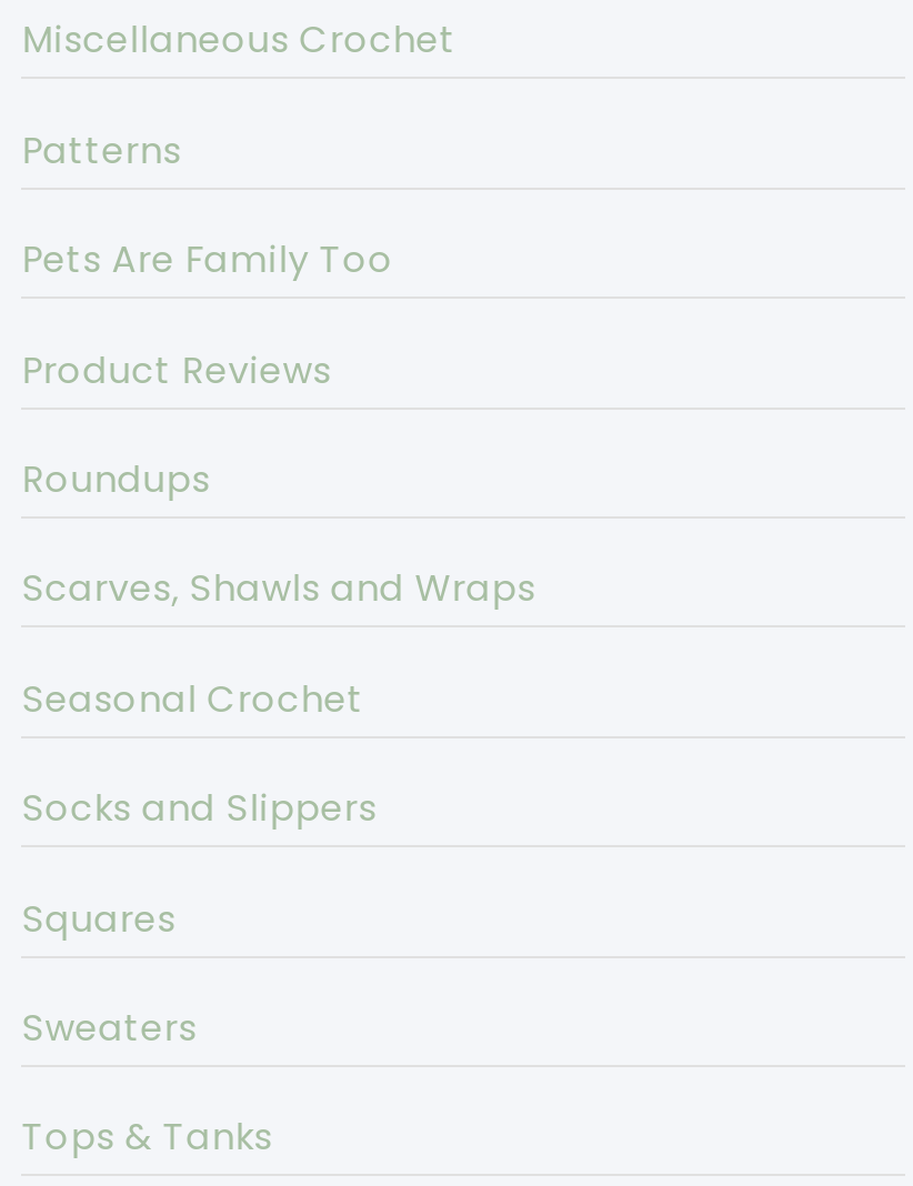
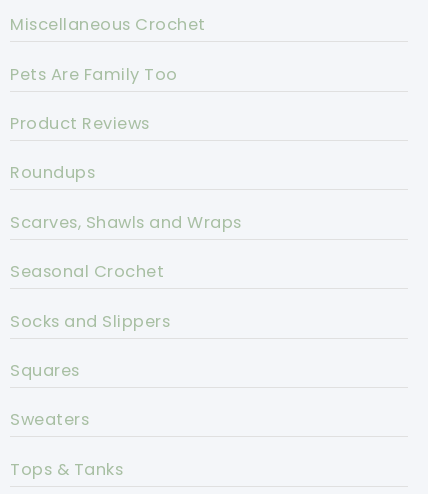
[22,125,182,176] Patterns -> none

